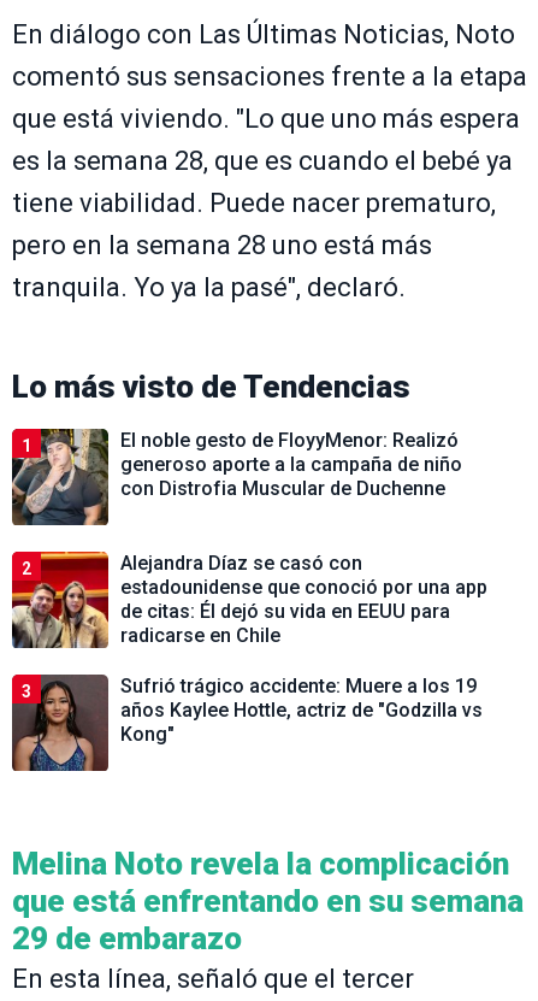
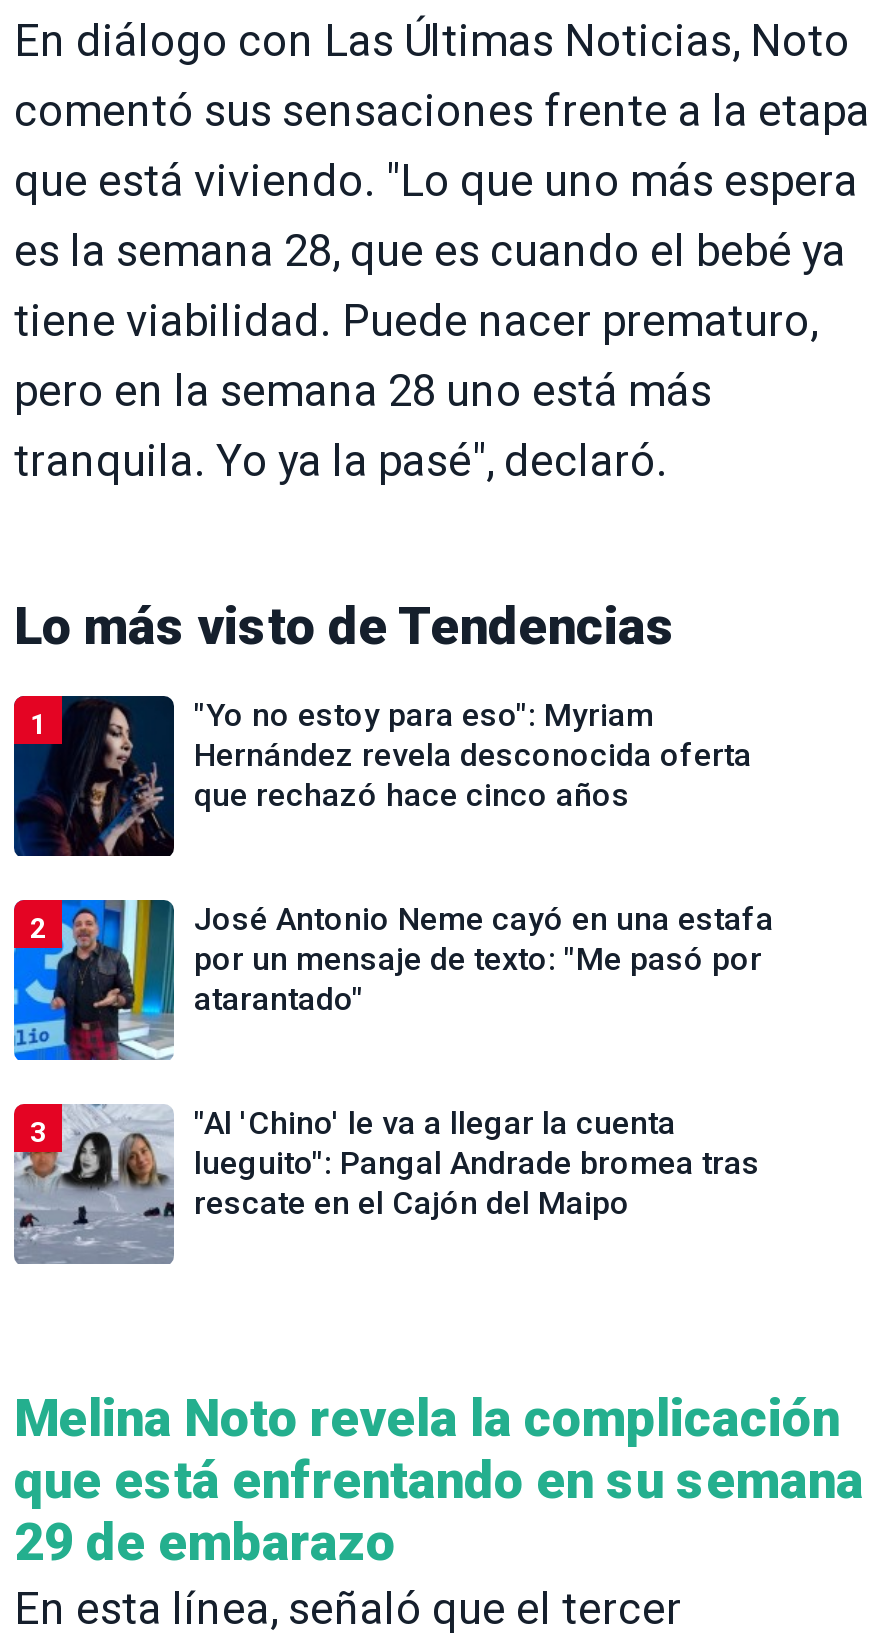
[11,428,462,526] [image] | El noble gesto de FloyyMenor: Realizó | generoso aporte a la campaña de niño | con Distrofia Muscular de Duchenne -> [12,694,752,858] [image] | "Yo no estoy para eso": Myriam | Hernández revela desconocida oferta | que rechazó hace cinco años
[11,550,487,649] [image] | Alejandra Díaz se casó con | estadounidense que conoció por una app | de citas: Él dejó su vida en EEUU para | radicarse en Chile -> [12,898,774,1062] [image] | José Antonio Neme cayó en una estafa | por un mensaje de texto: "Me pasó por | atarantado"
[11,673,483,772] [image] | Sufrió trágico accidente: Muere a los 19 | años Kaylee Hottle, actriz de "Godzilla vs | Kong" -> [14,1104,760,1264] [image] | "Al 'Chino' le va a llegar la cuenta | lueguito": Pangal Andrade bromea tras | rescate en el Cajón del Maipo

